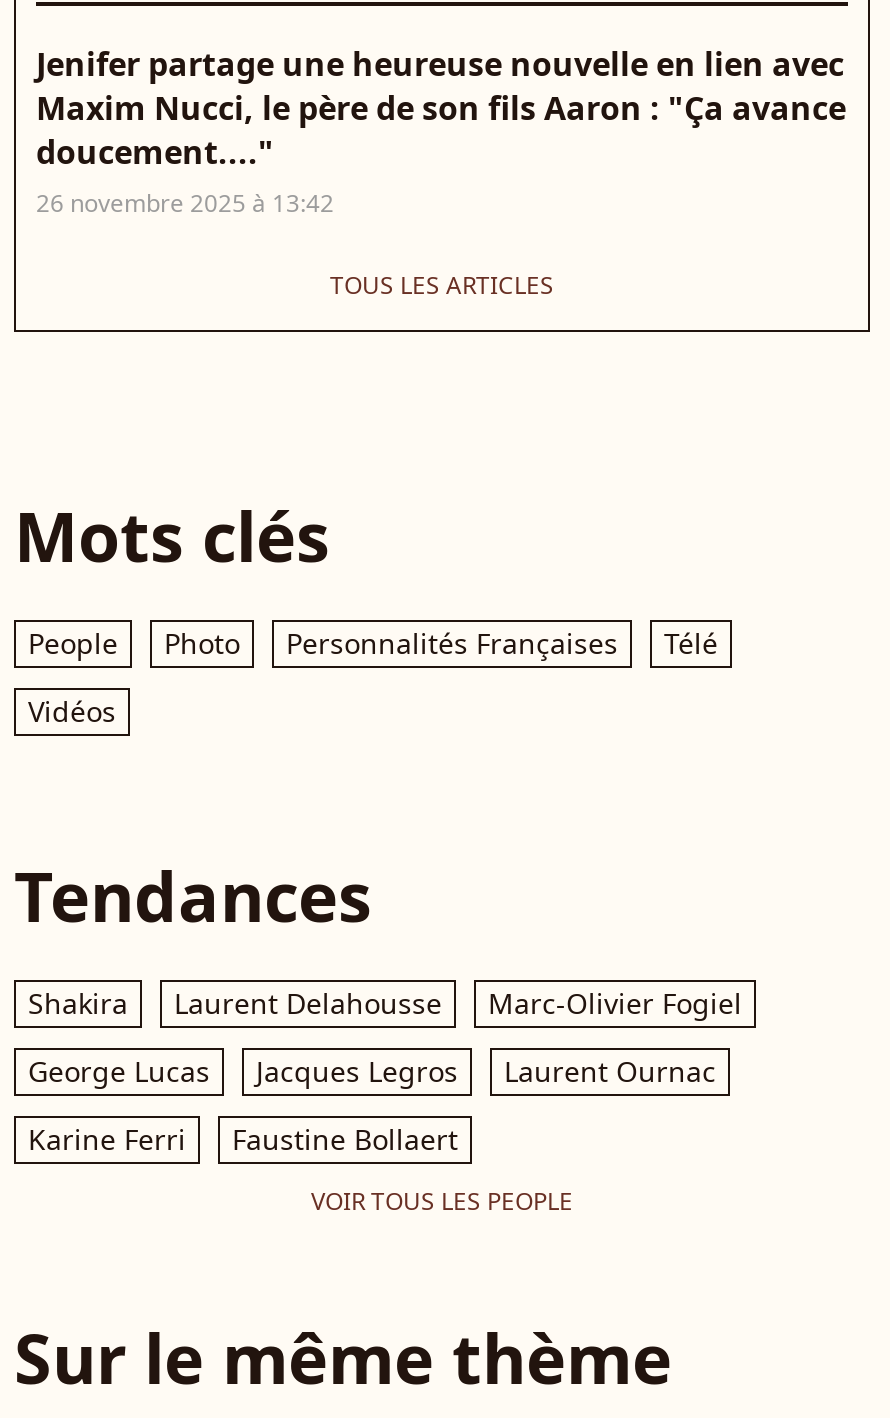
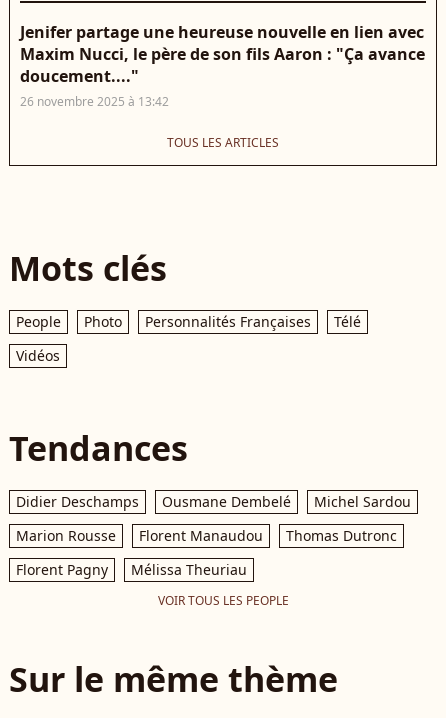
[28,984,742,1022] Shakira | Laurent Delahousse | Marc-Olivier Fogiel -> [16,492,411,511] Didier Deschamps | Ousmane Dembelé | Michel Sardou
[28,1052,716,1090] George Lucas | Jacques Legros | Laurent Ournac -> [16,526,397,545] Marion Rousse | Florent Manaudou | Thomas Dutronc
[28,1120,458,1158] Karine Ferri | Faustine Bollaert -> [16,560,247,579] Florent Pagny | Mélissa Theuriau

